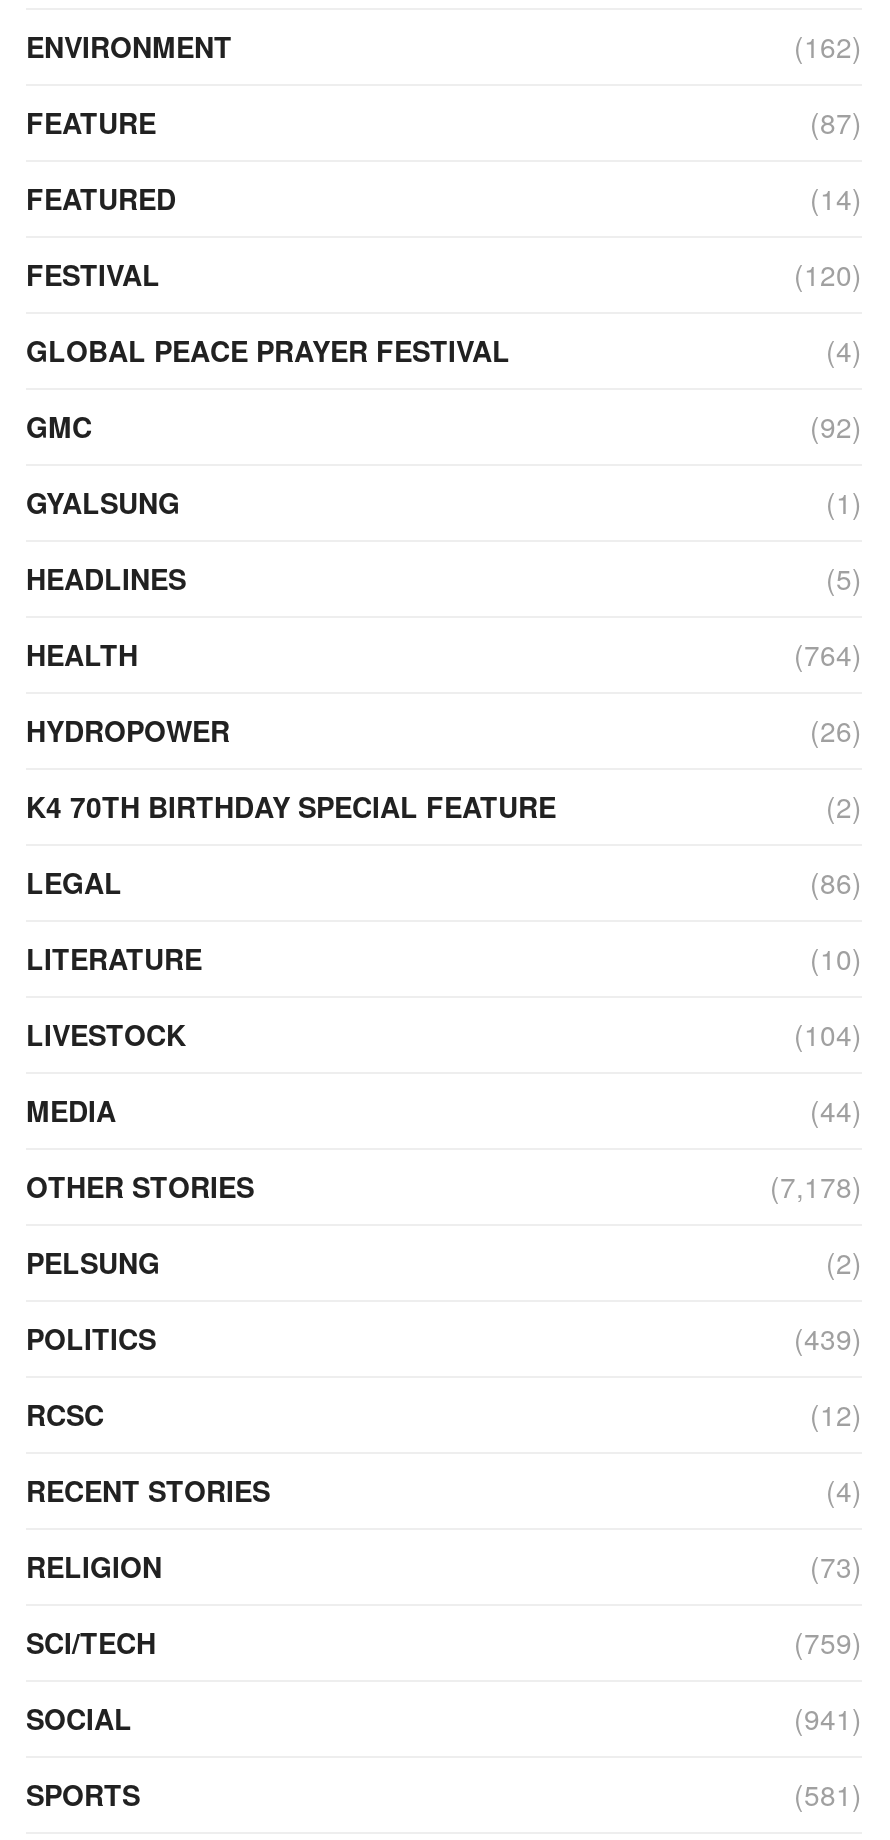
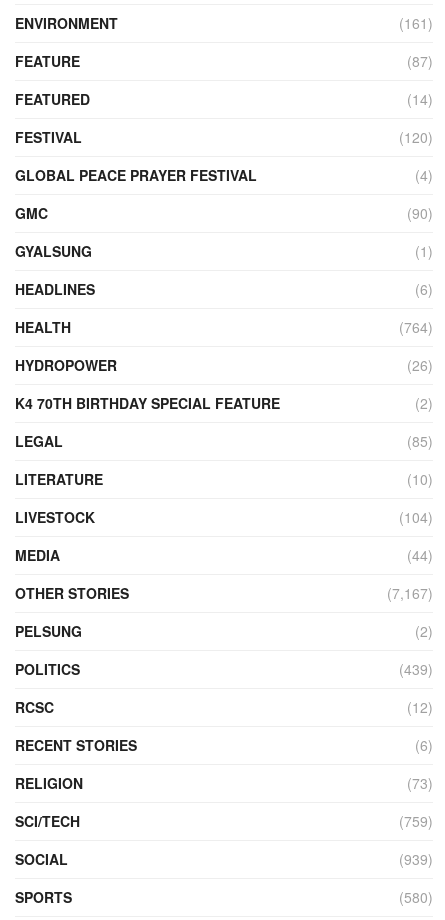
[794,26,862,66] (162) -> [399,13,433,33] (161)
[810,406,862,446] (92) -> [407,203,433,223] (90)
[826,558,862,598] (5) -> [415,279,433,299] (6)
[810,862,862,902] (86) -> [407,431,433,451] (85)
[770,1166,862,1206] (7,178) -> [387,583,433,603] (7,167)
[826,1470,862,1510] (4) -> [415,735,433,755] (6)
[794,1698,862,1738] (941) -> [399,849,433,869] (939)
[794,1774,862,1814] (581) -> [399,887,433,907] (580)

